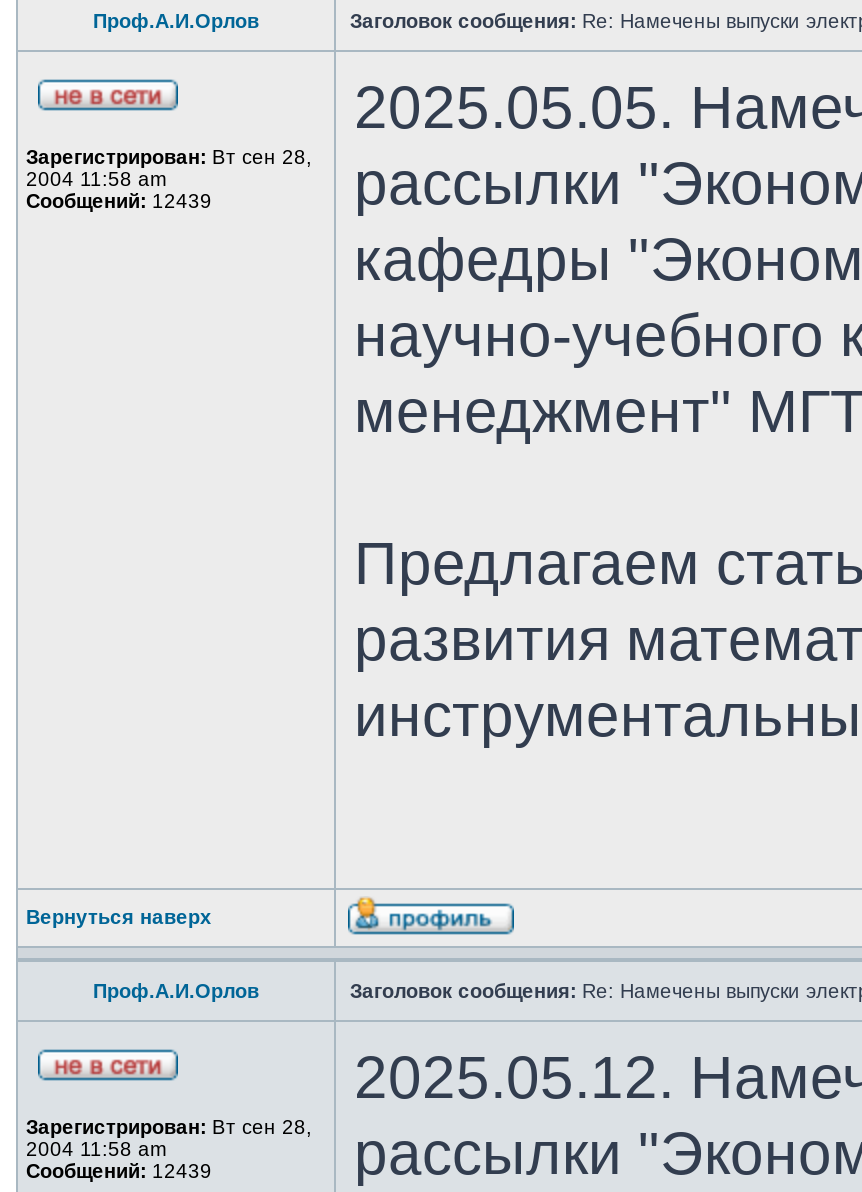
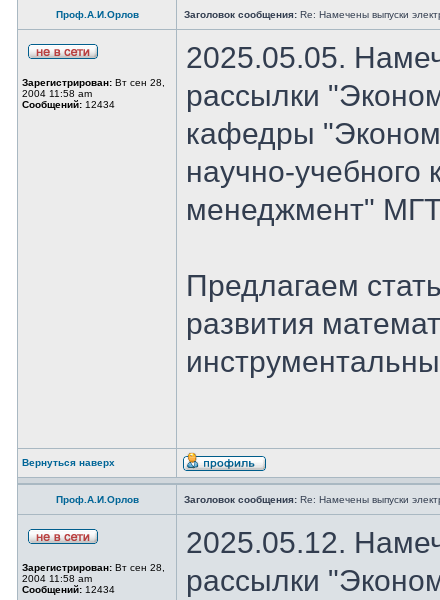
[26,190,212,212] Сообщений: 12439 -> [22,99,115,110] Сообщений: 12434
[26,1160,212,1182] Сообщений: 12439 -> [22,584,115,595] Сообщений: 12434

